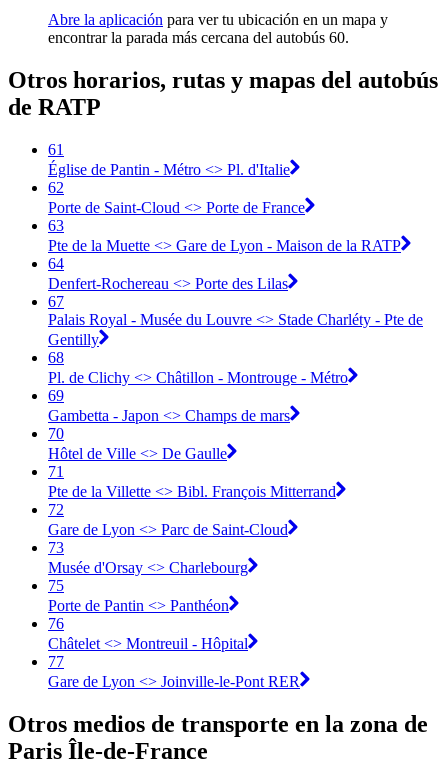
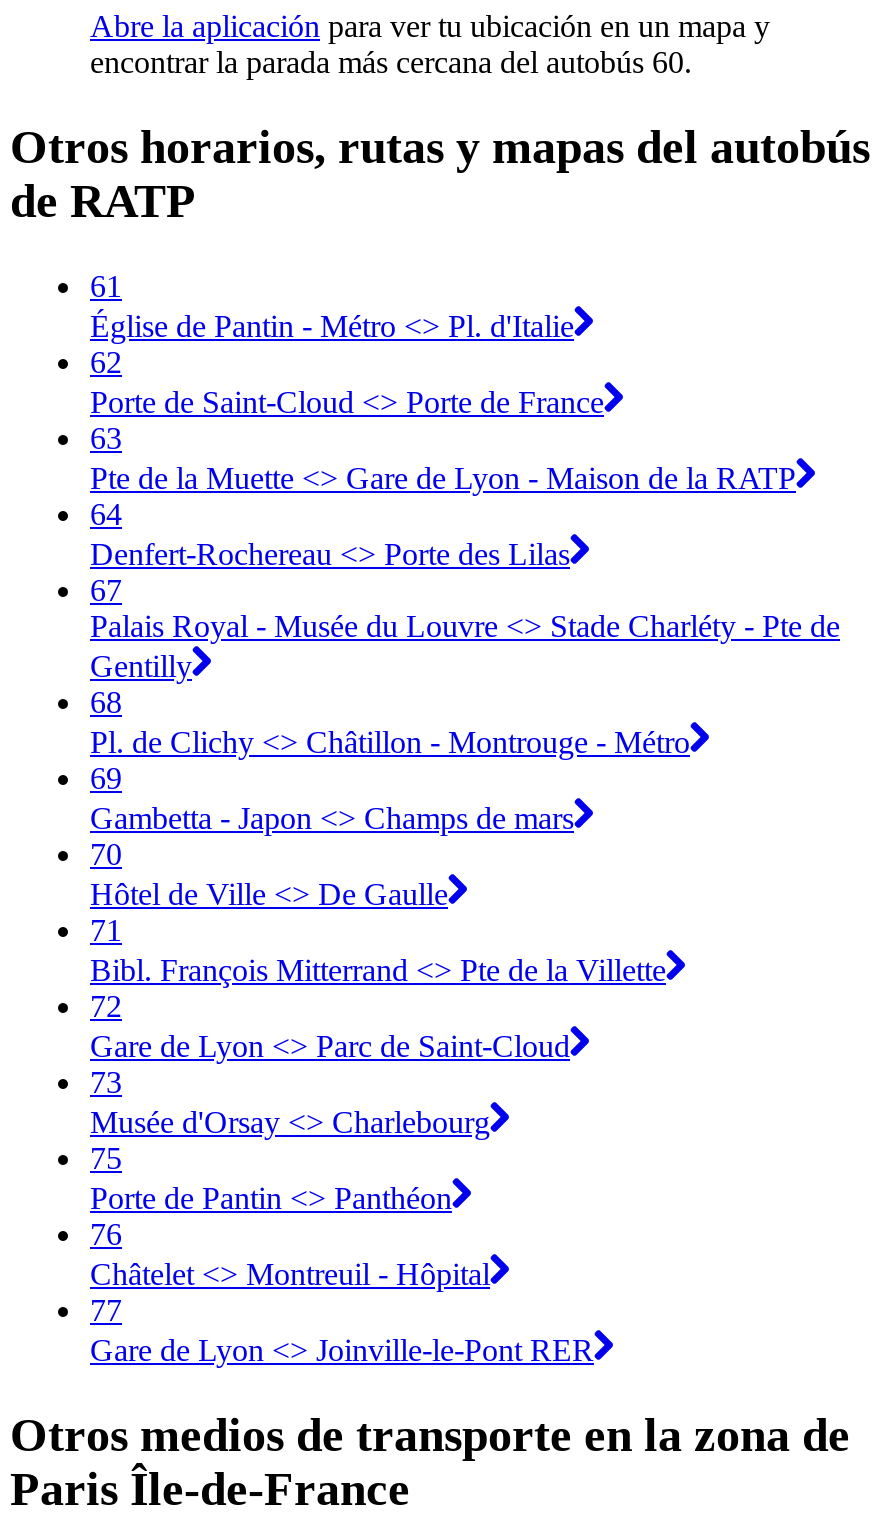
[48,483,336,500] Pte de la Villette <> Bibl. François Mitterrand -> [90,953,666,987] Bibl. François Mitterrand <> Pte de la Villette

